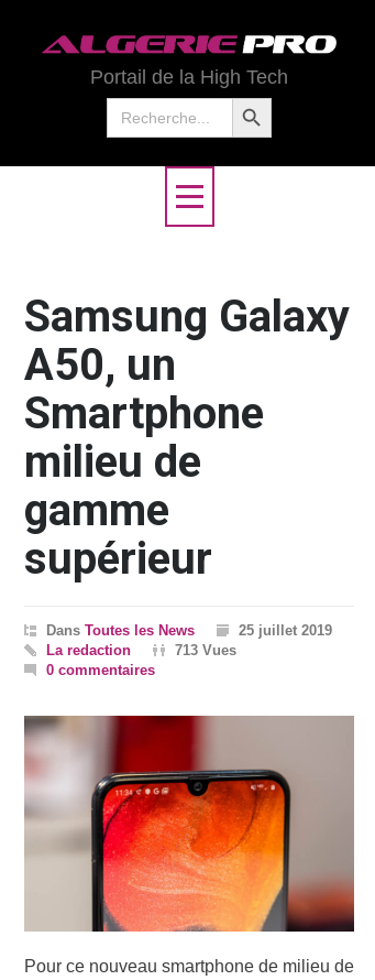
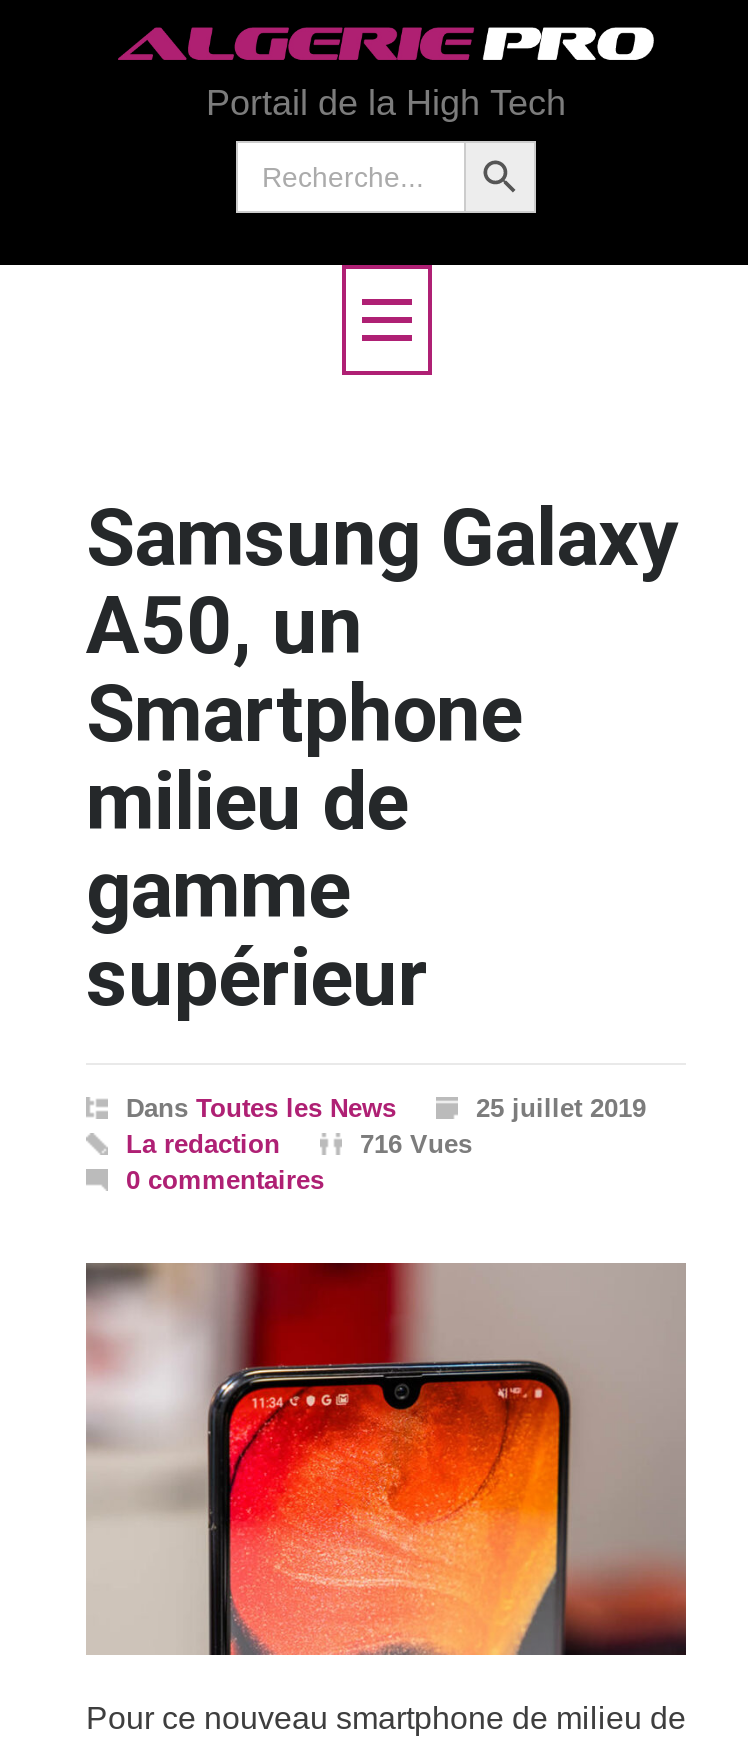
[175,642,236,658] 713 Vues -> [360,1129,472,1159] 716 Vues

